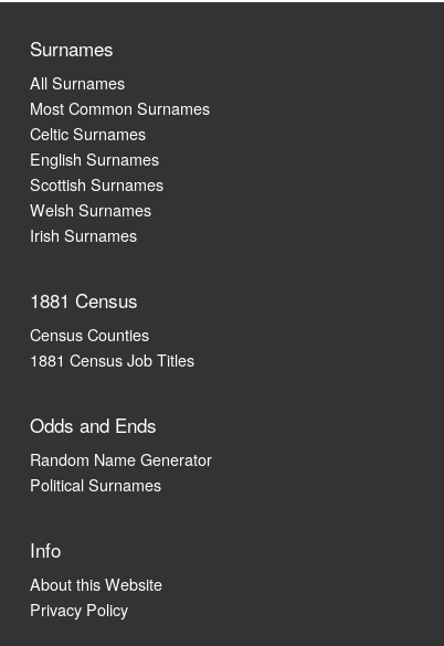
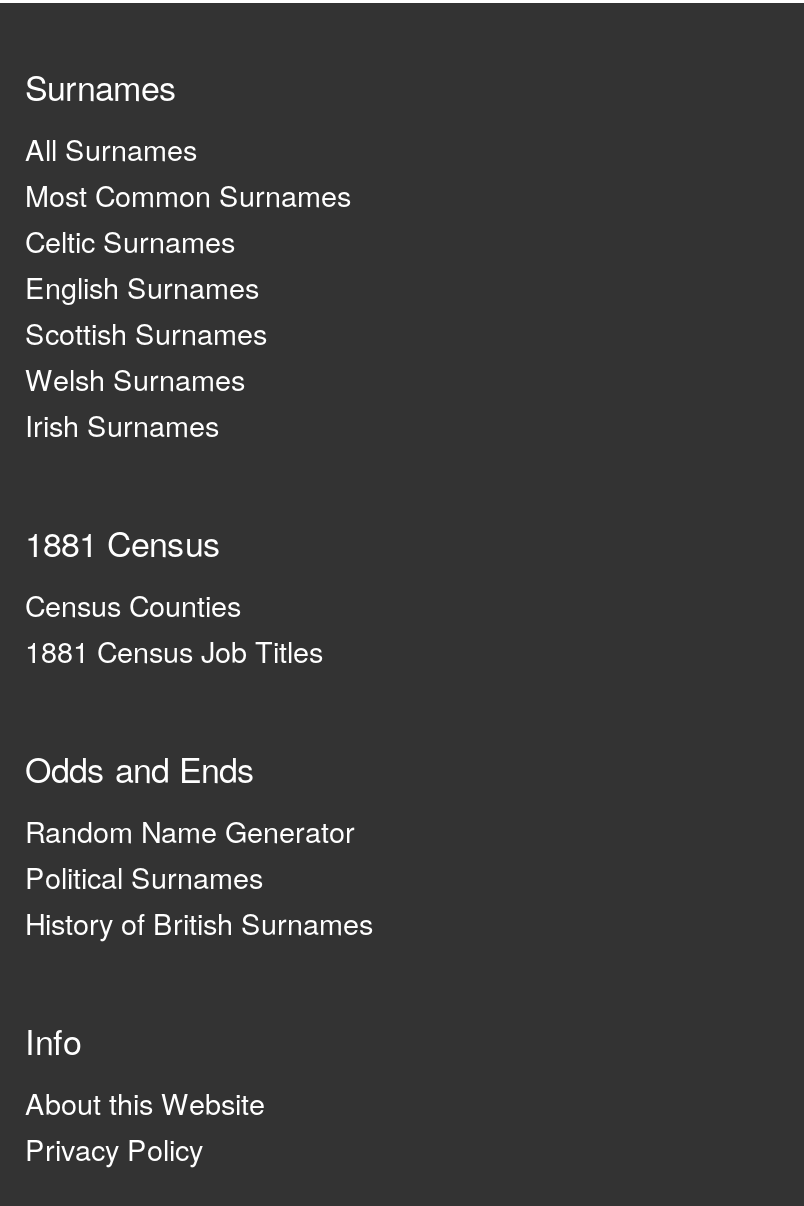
none -> [25,902,373,944] History of British Surnames

